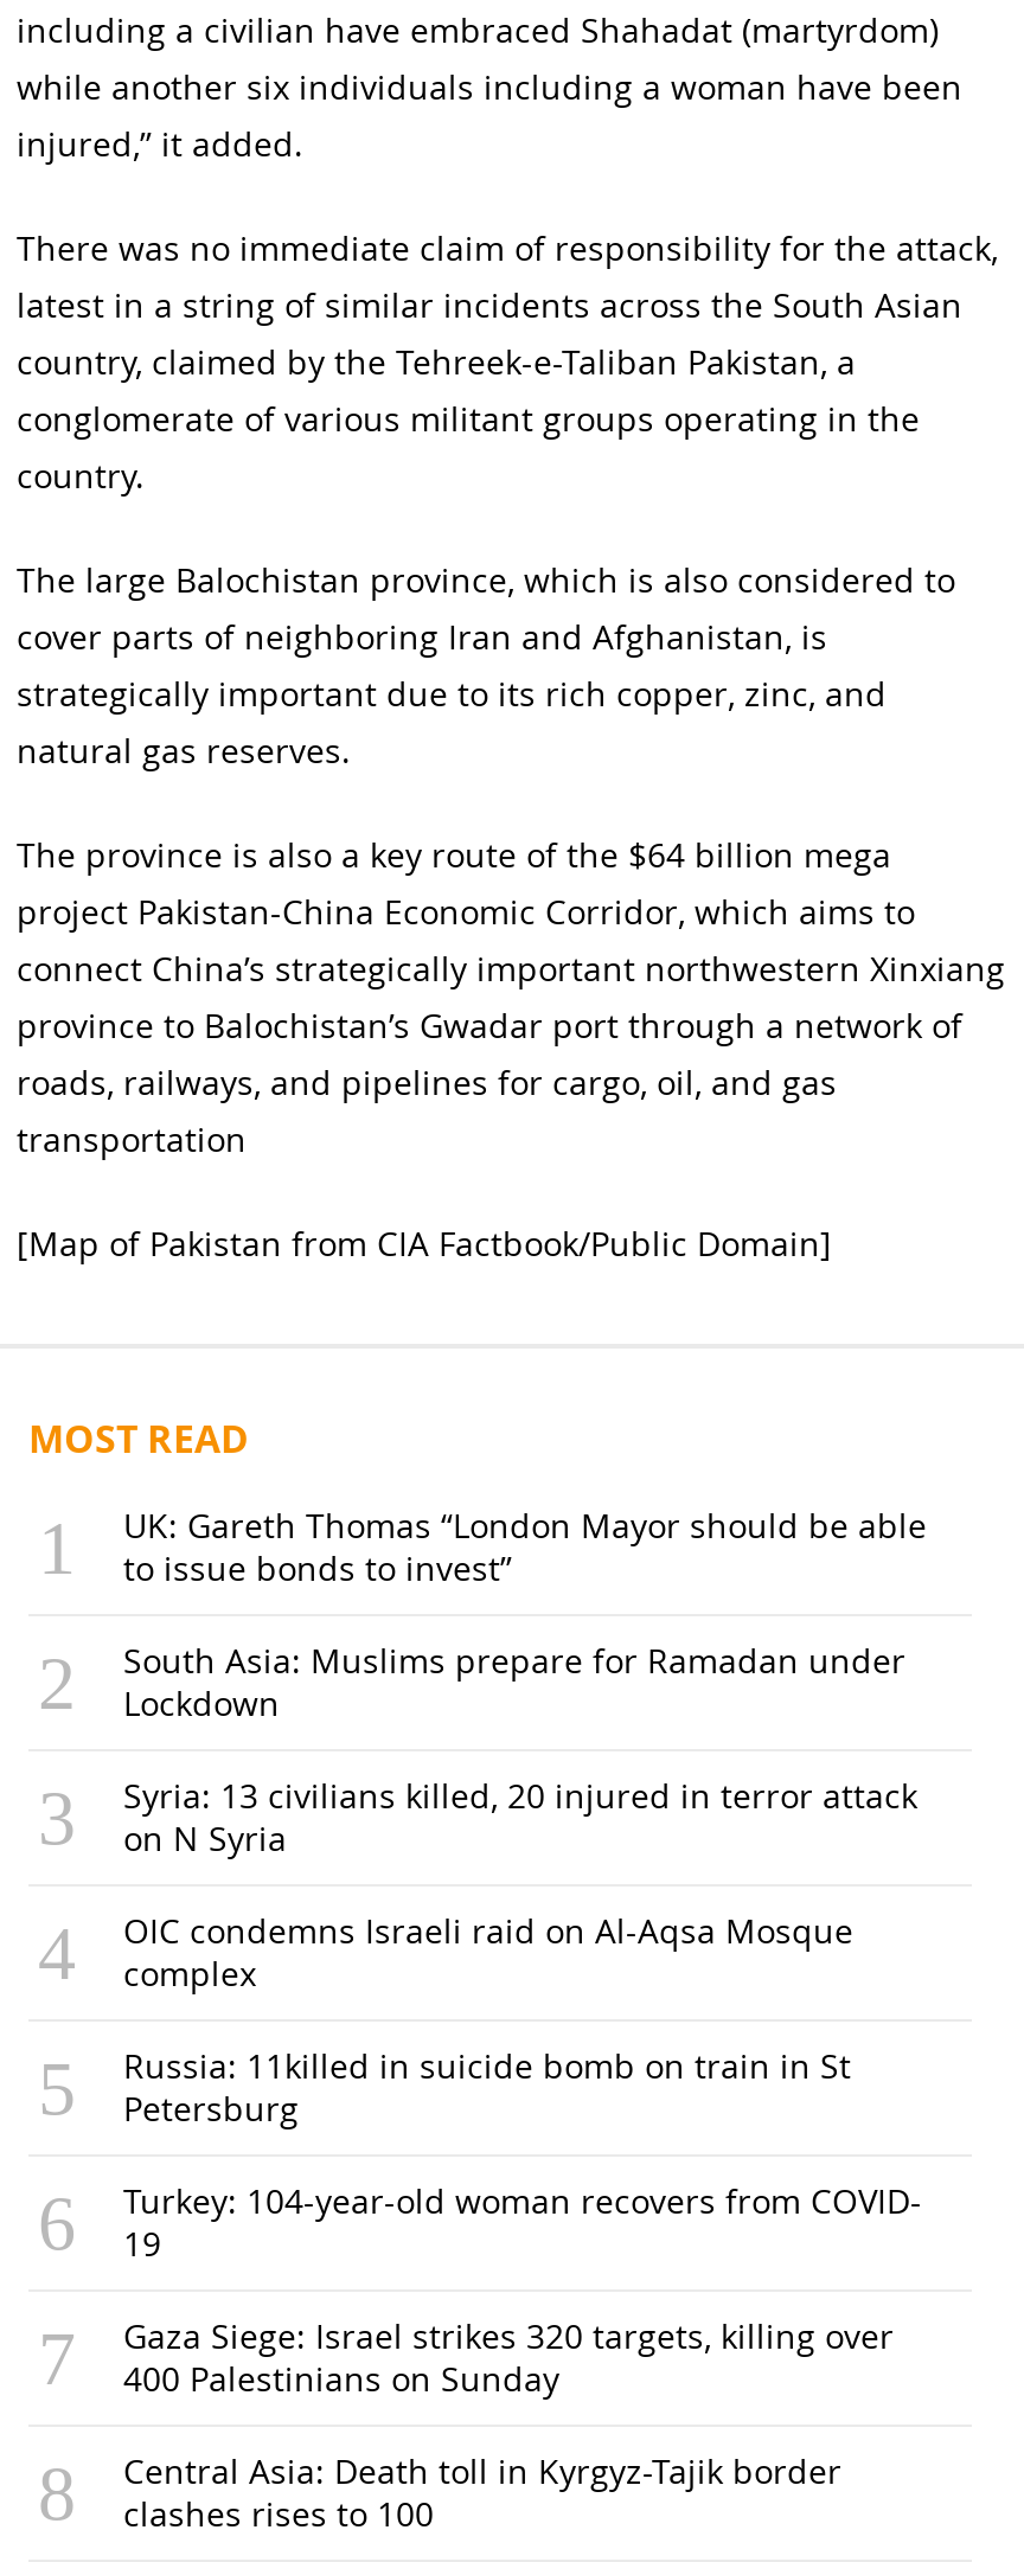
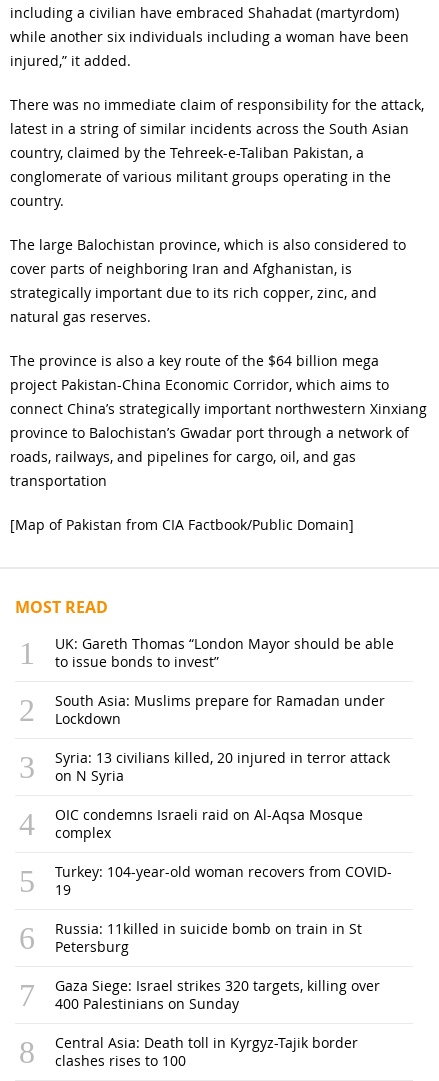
moved [123,2043,851,2131] -> [55,919,362,956]: Russia: 11killed in suicide bomb on train in St | Petersburg
moved [123,2178,922,2266] -> [55,862,392,899]: Turkey: 104-year-old woman recovers from COVID- | 19

